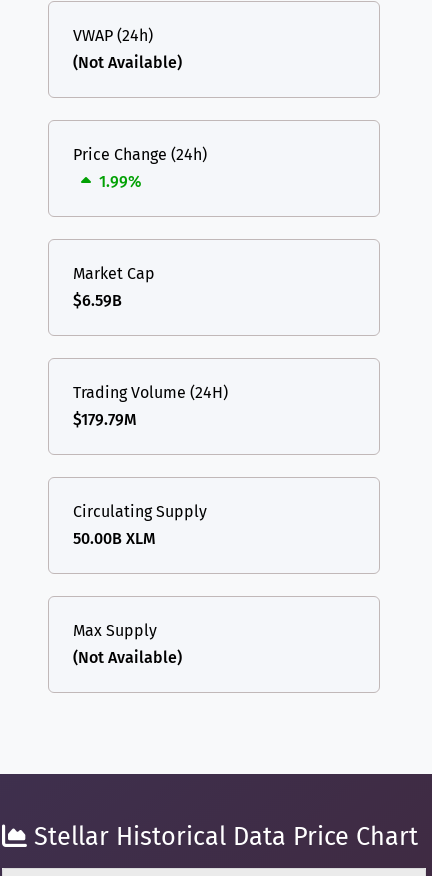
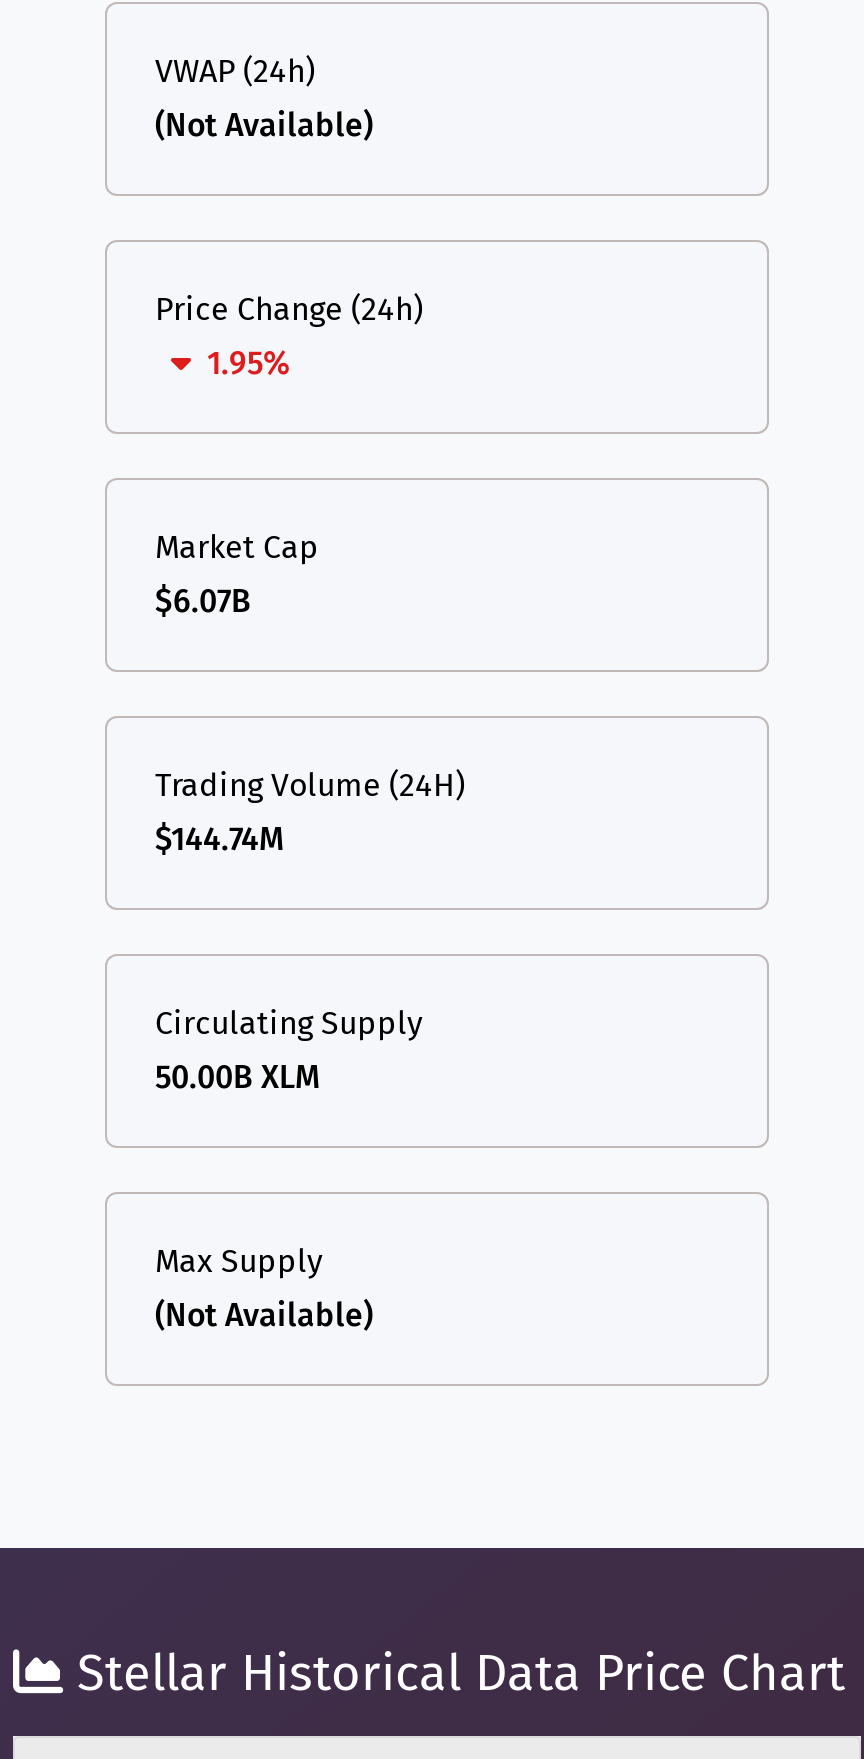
[99,172,142,191] 1.99% -> [207,344,291,382] 1.95%
[73,291,122,310] $6.59B -> [155,582,251,620] $6.07B
[73,410,137,429] $179.79M -> [155,820,285,858] $144.74M

